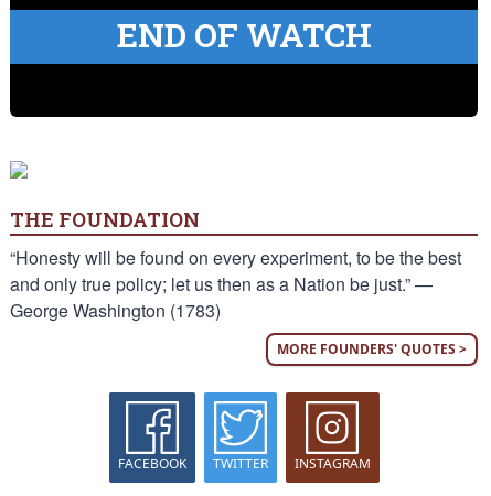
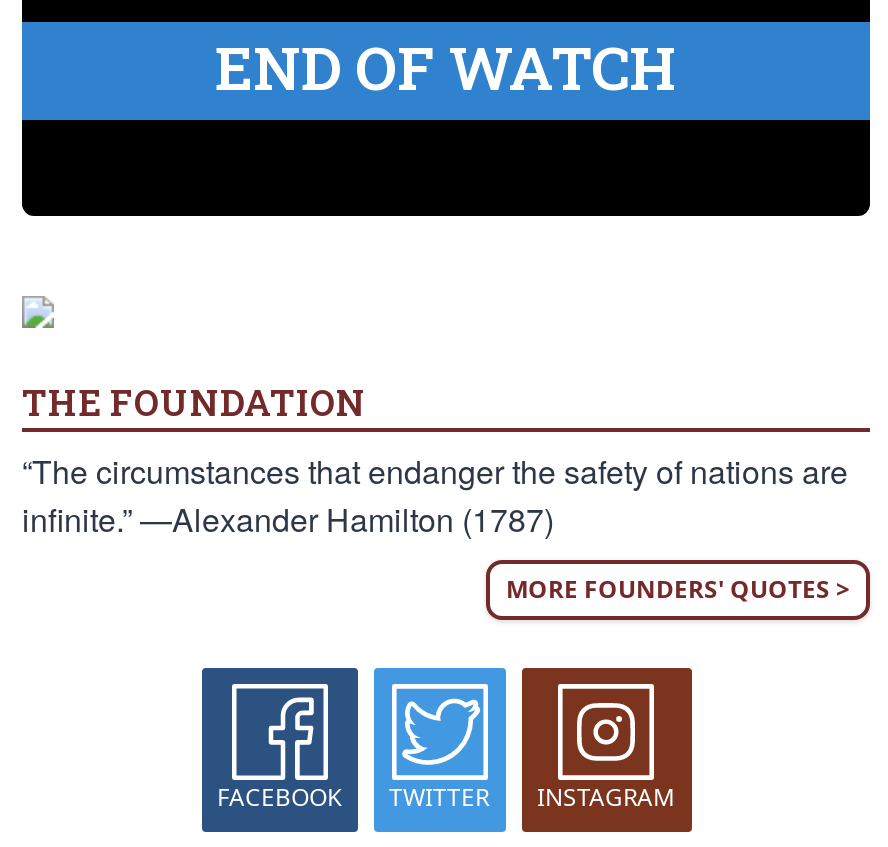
[10,245,461,323] “Honesty will be found on every experiment, to be the best | and only true policy; let us then as a Nation be just.” — | George Washington (1783) -> [22,448,848,542] “The circumstances that endanger the safety of nations are | infinite.” —Alexander Hamilton (1787)

